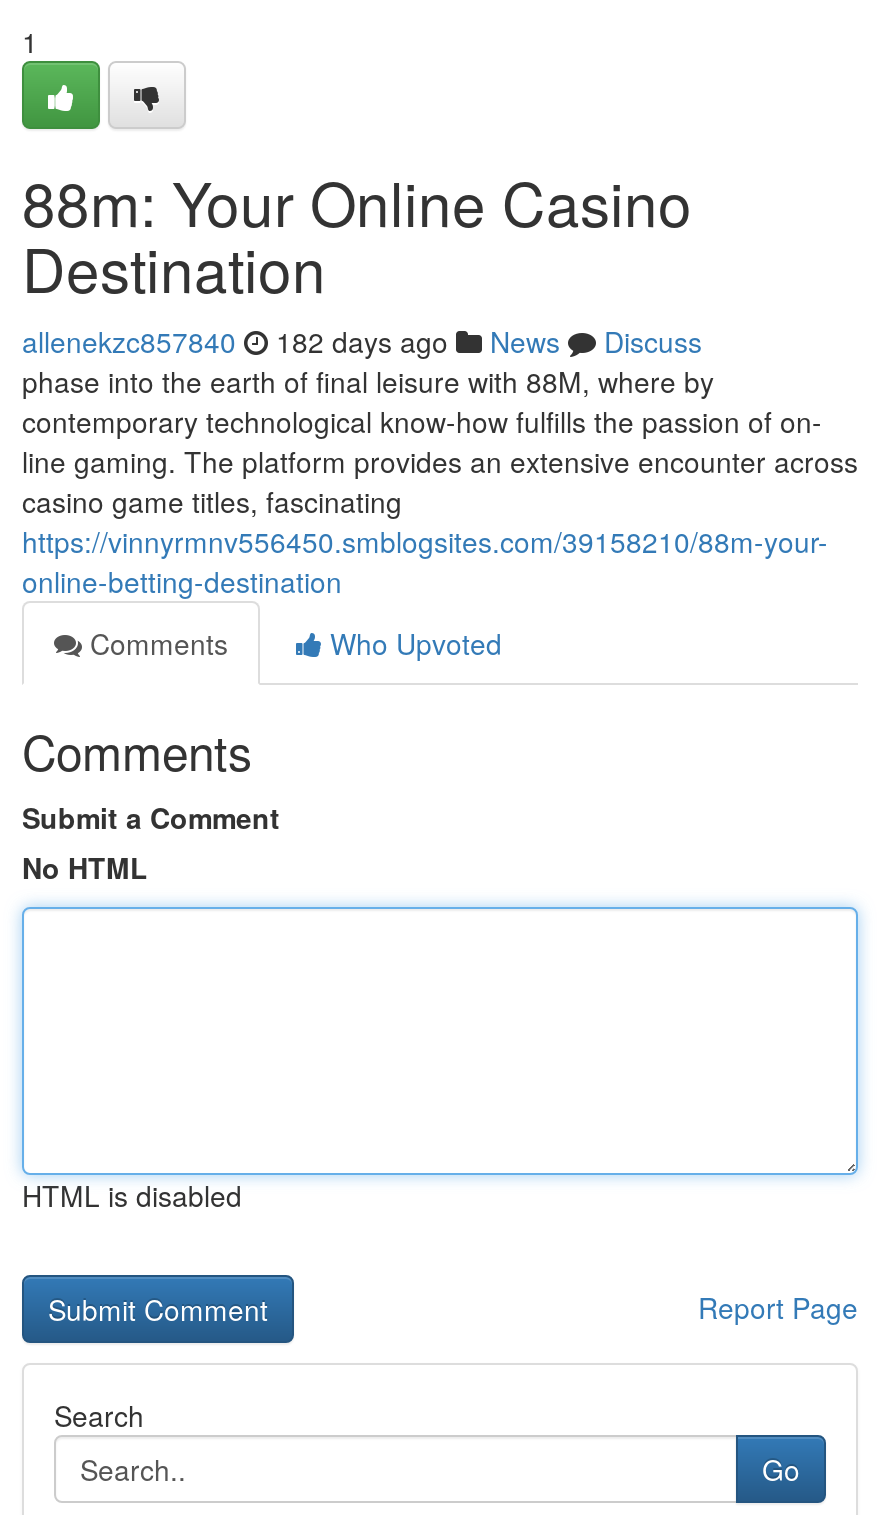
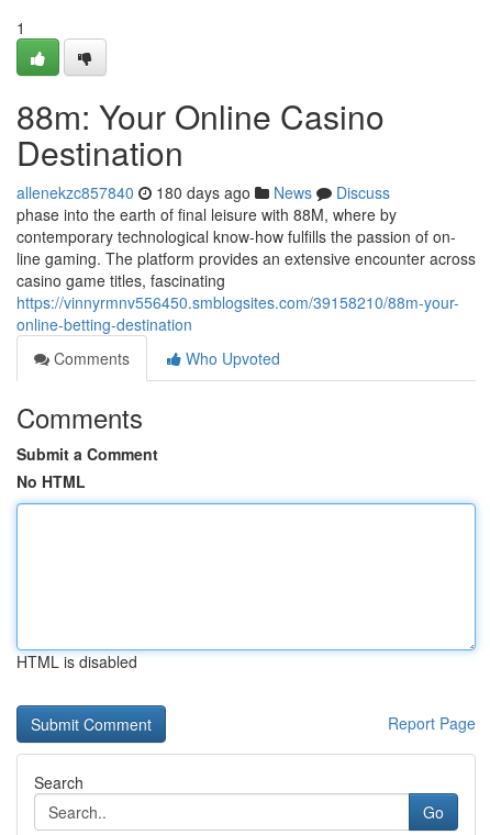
[22,321,702,361] allenekzc857840 182 days ago News Discuss -> [16,181,390,203] allenekzc857840 180 days ago News Discuss

